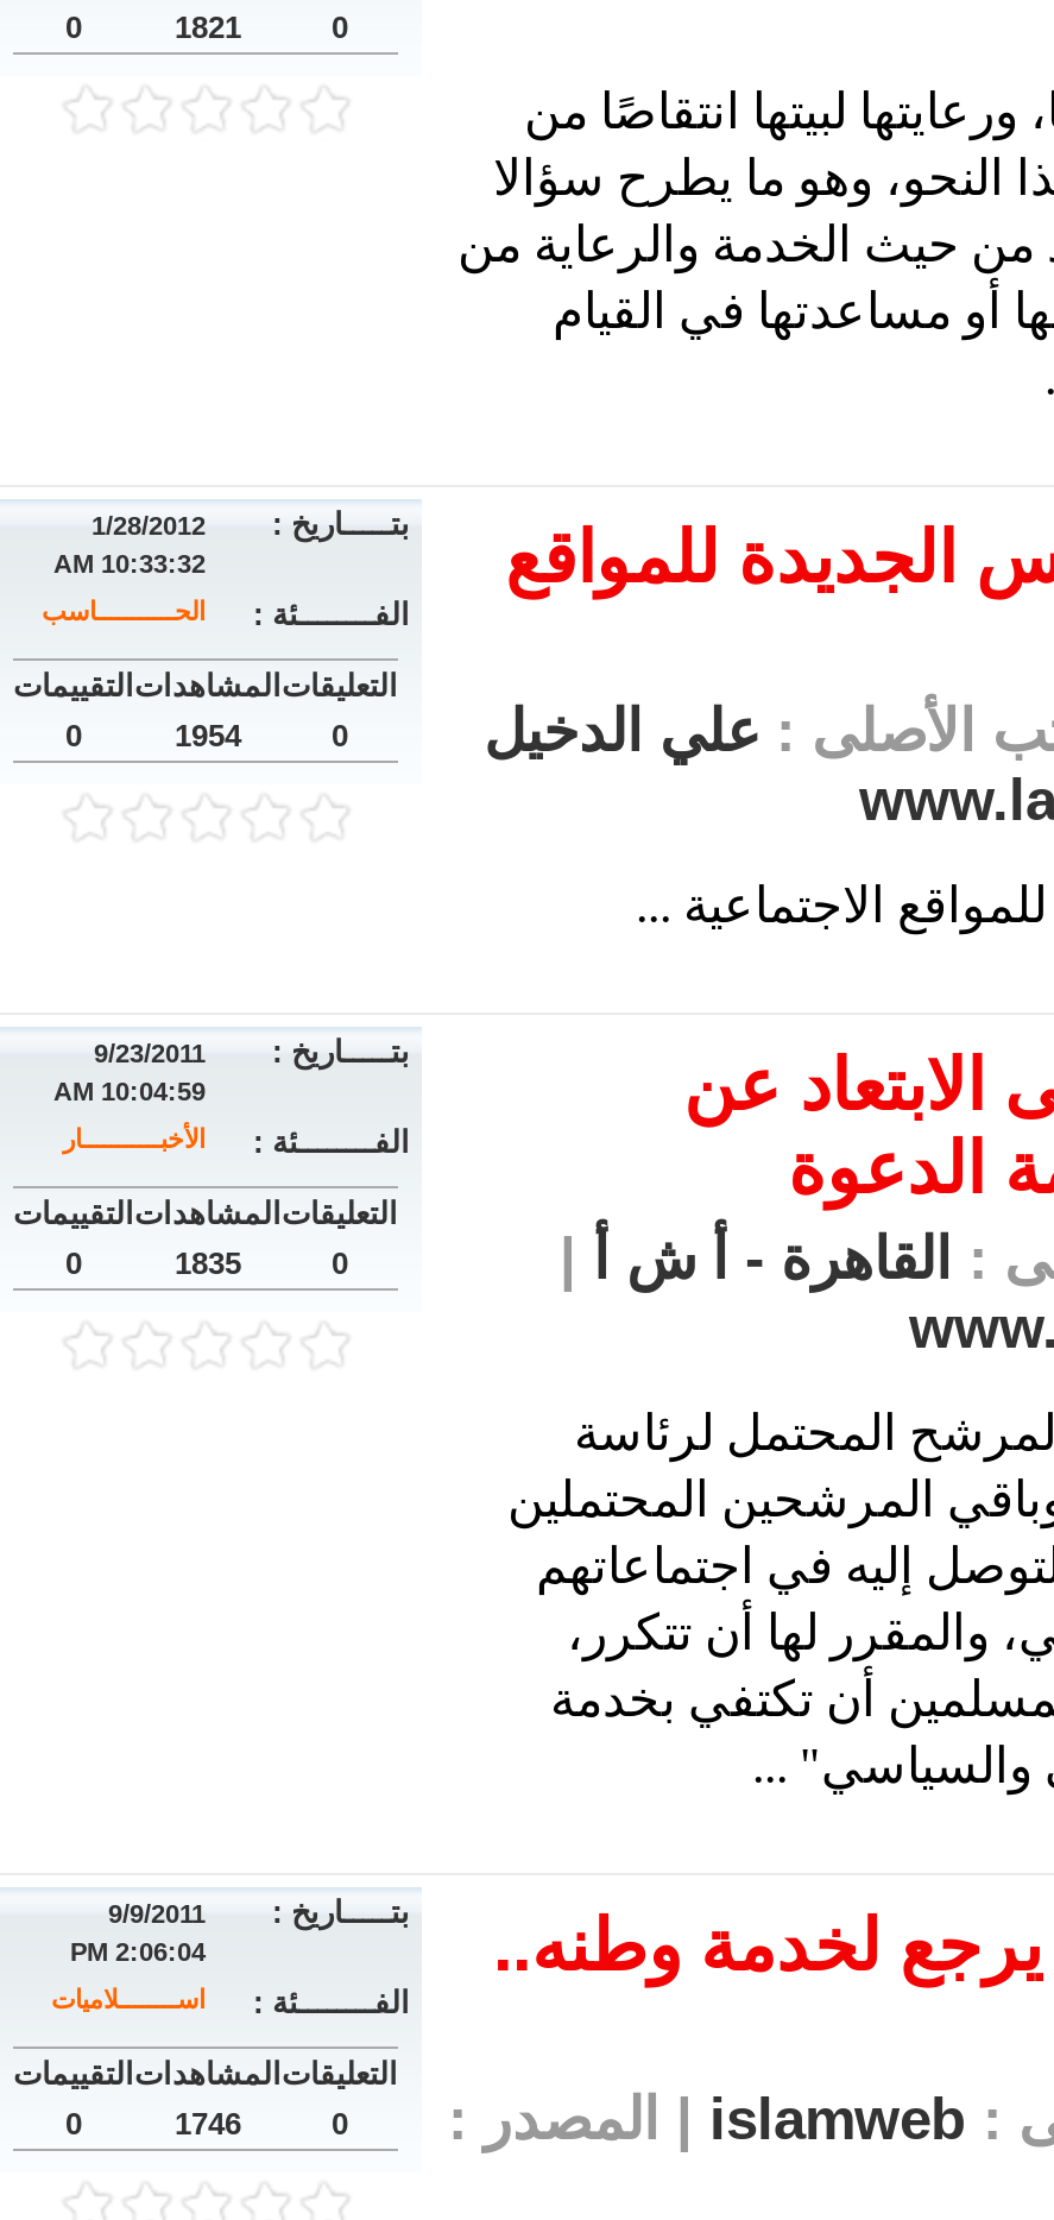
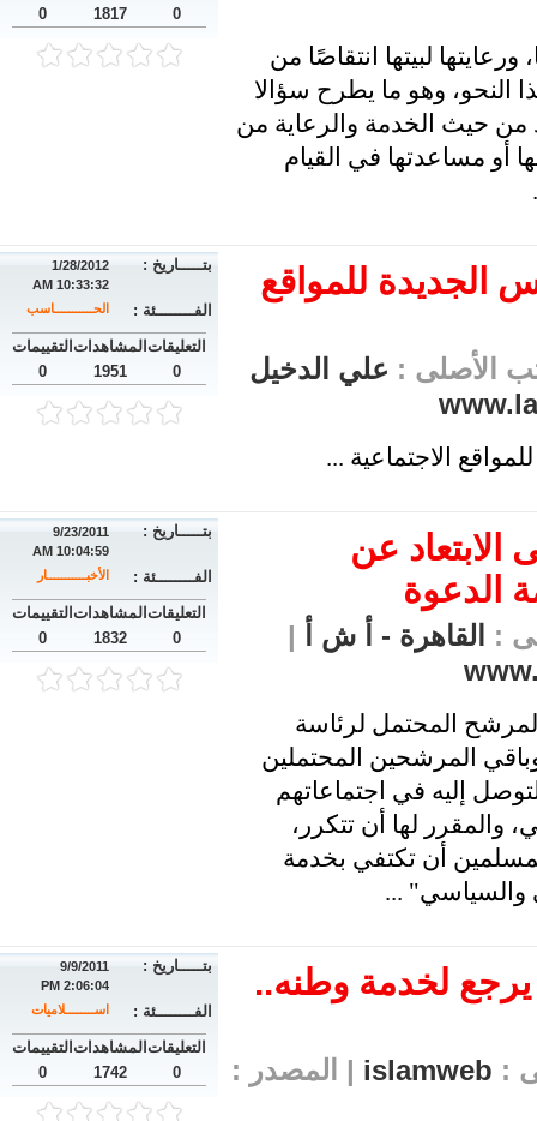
[175,10,241,45] 1821 -> [93,5,127,23] 1817
[175,718,241,753] 1954 -> [93,362,127,380] 1951
[175,1245,241,1281] 1835 -> [93,629,127,647] 1832
[175,2106,241,2142] 1746 -> [93,1063,127,1081] 1742

